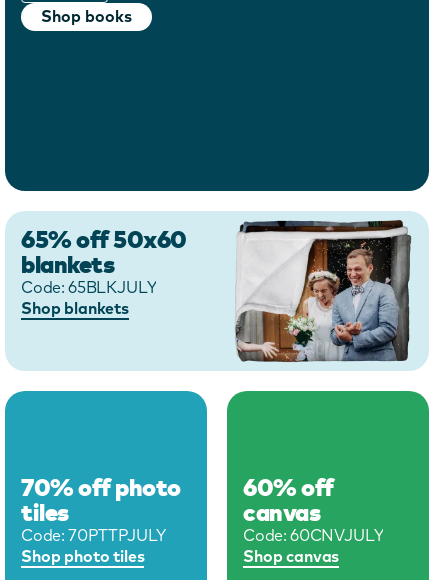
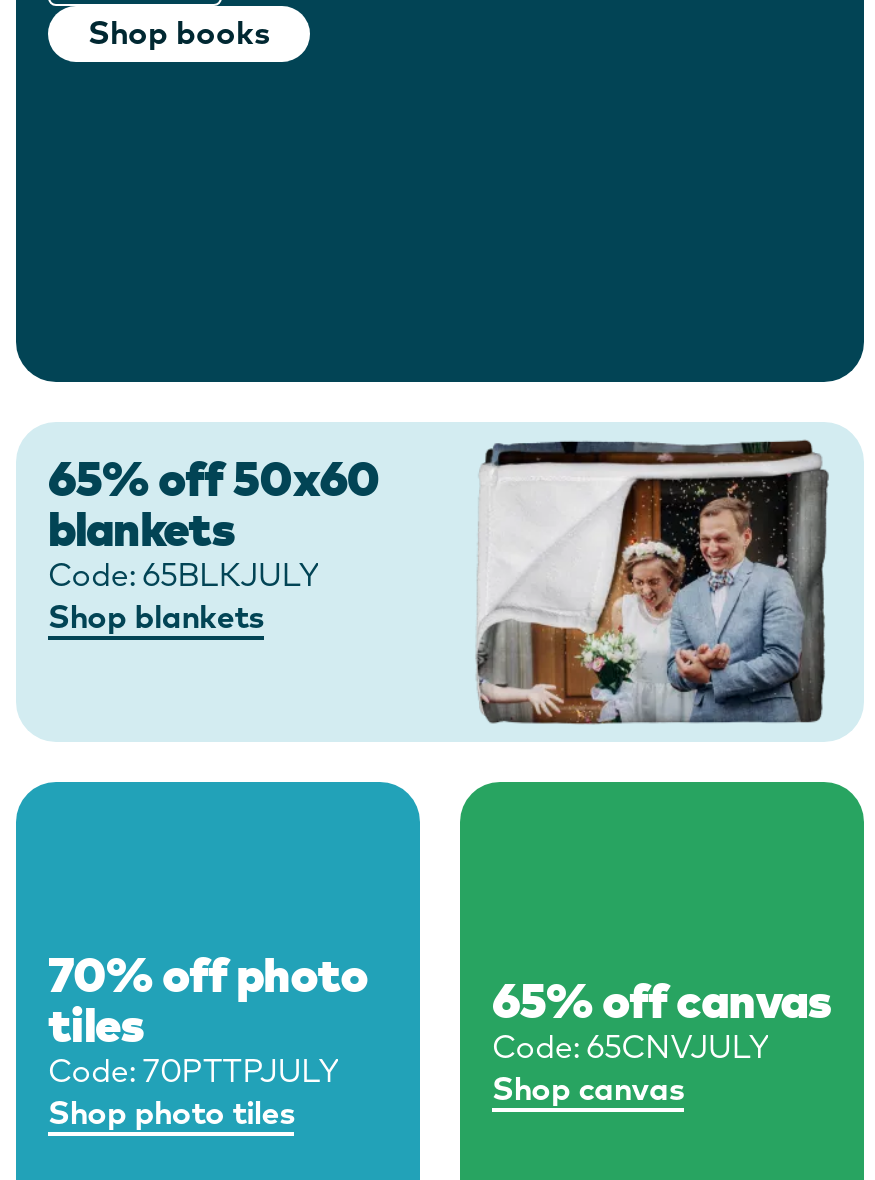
[243,472,383,545] 60% off | canvas | Code: 60CNVJULY -> [492,969,831,1065] 65% off canvas | Code: 65CNVJULY

